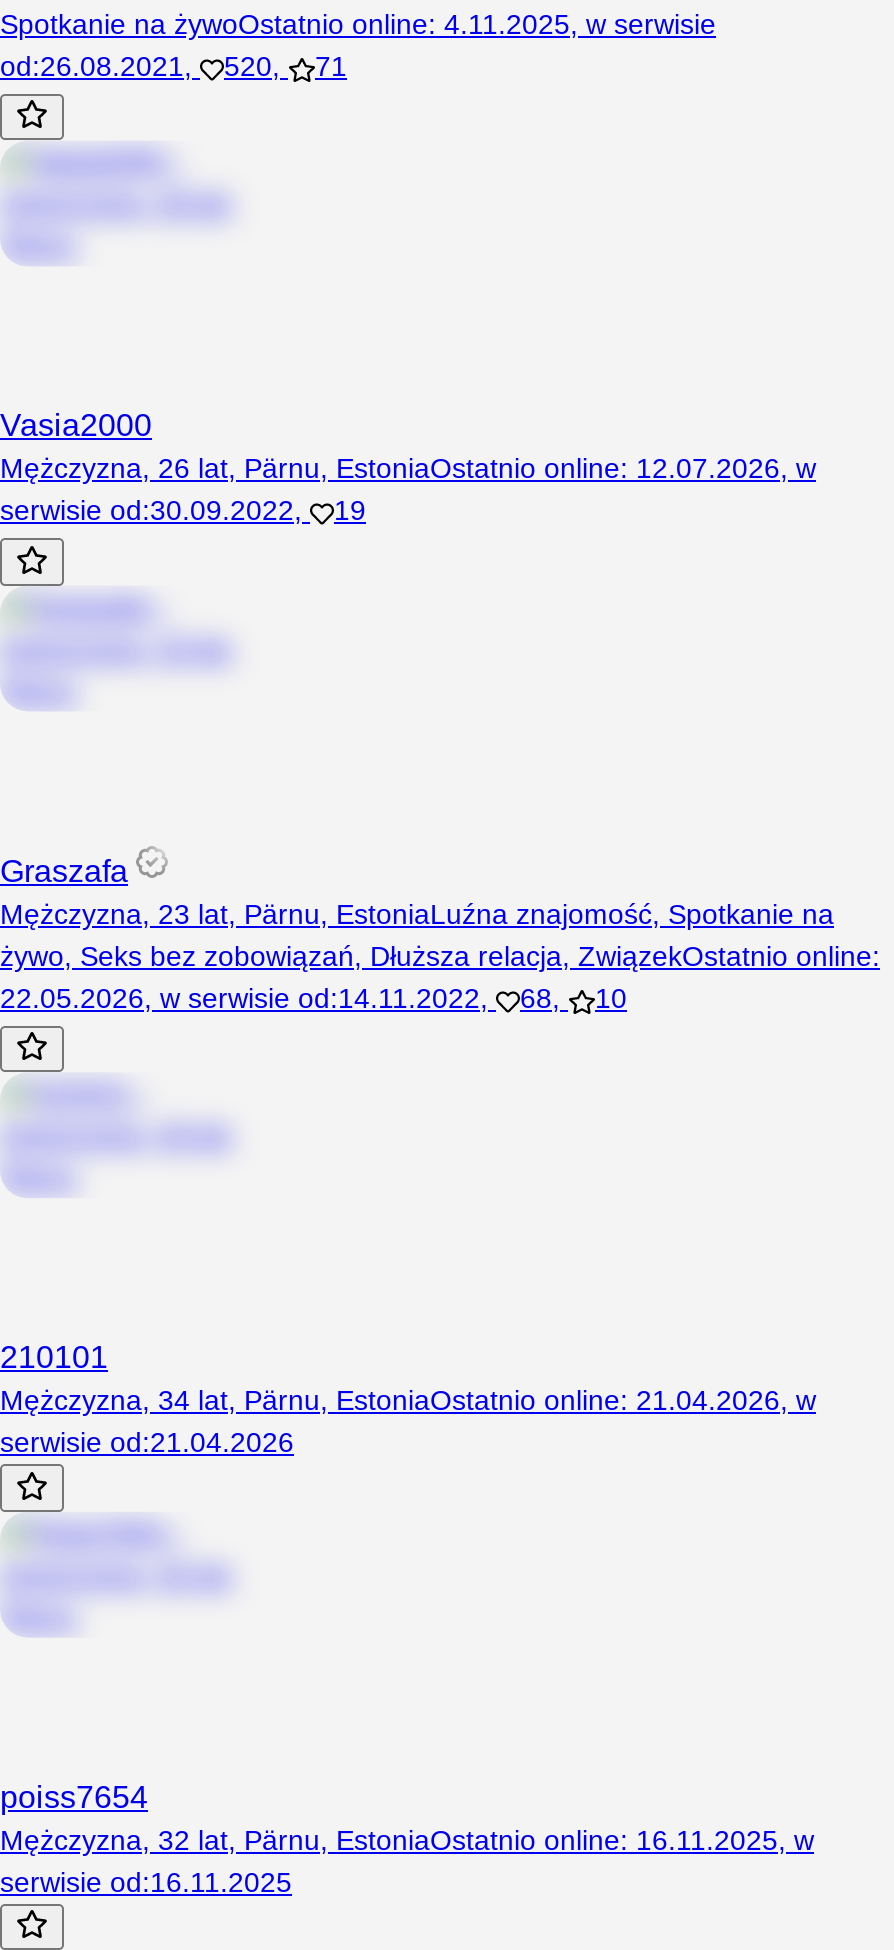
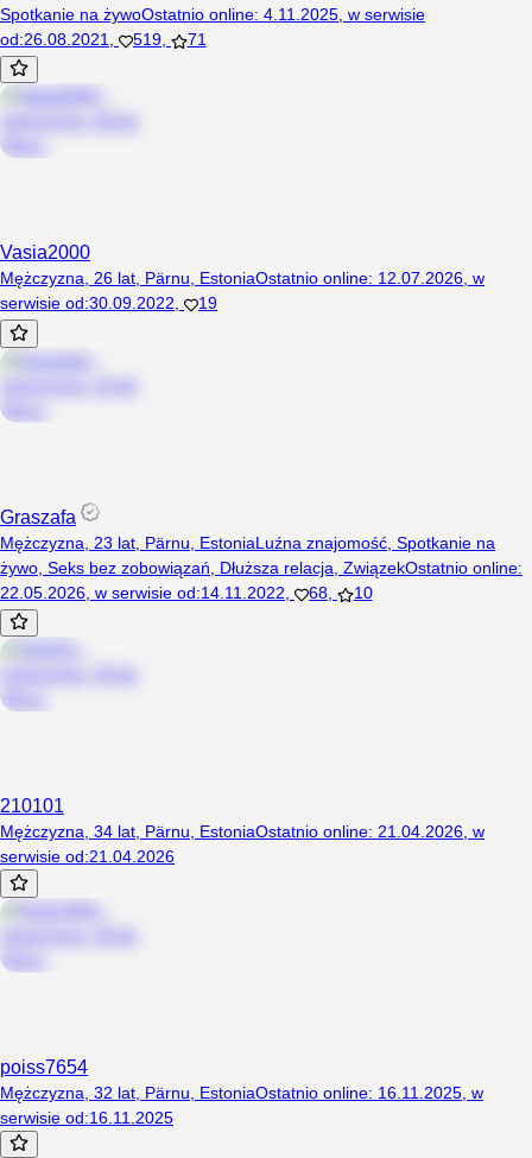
[0,50,347,82] od:26.08.2021, 520, 71 -> [0,29,206,48] od:26.08.2021, 519, 71

